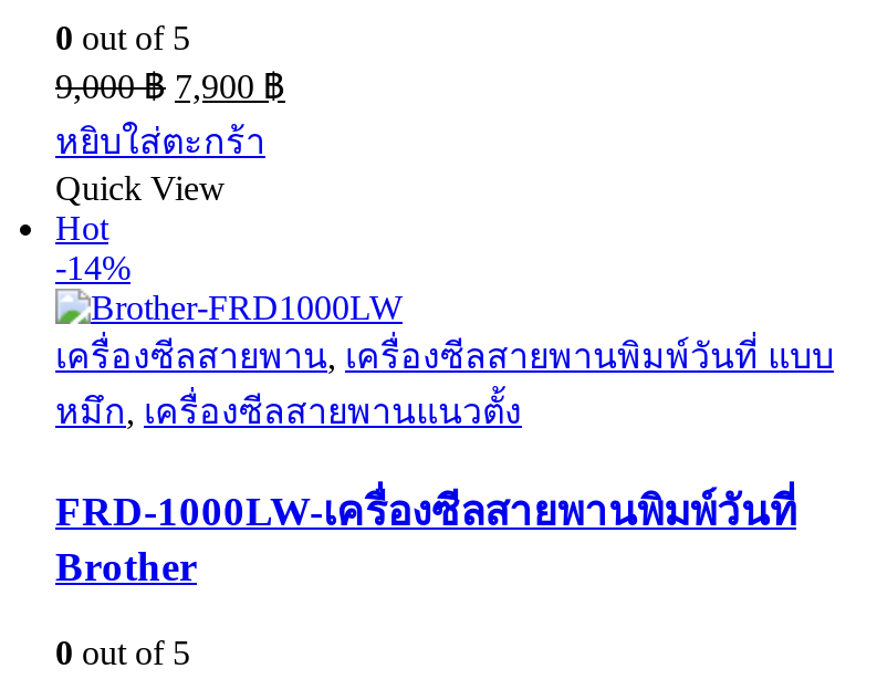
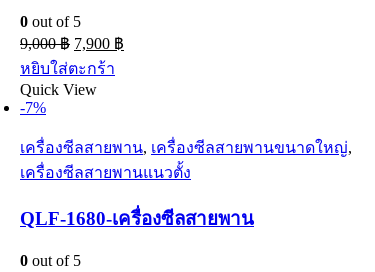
[55,208,130,286] Hot | -14% -> [20,99,46,116] -7%
[55,337,834,374] เครื่องซีลสายพาน,เครื่องซีลสายพานพิมพ์วันที่ แบบ -> [20,139,352,156] เครื่องซีลสายพาน,เครื่องซีลสายพานขนาดใหญ่,
[55,392,522,430] หมึก,เครื่องซีลสายพานแนวตั้ง -> [20,164,191,181] เครื่องซีลสายพานแนวตั้ง
[55,489,796,590] FRD-1000LW-เครื่องซีลสายพานพิมพ์วันที่ | Brother -> [20,208,254,229] QLF-1680-เครื่องซีลสายพาน

